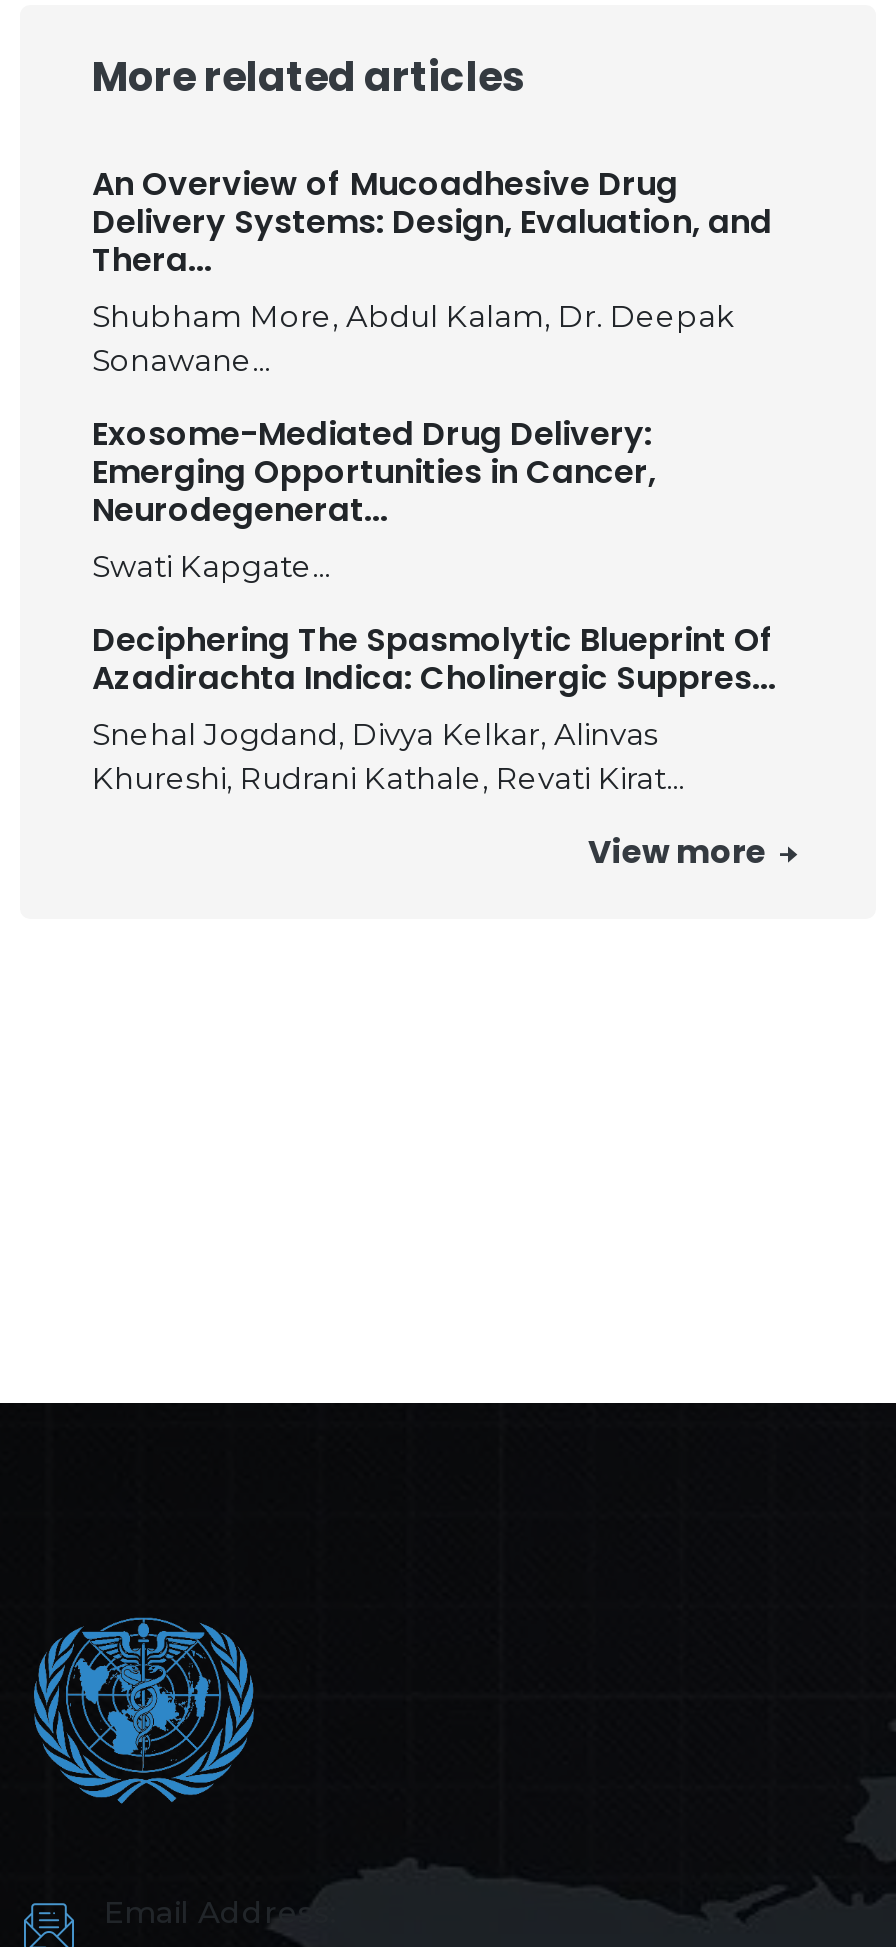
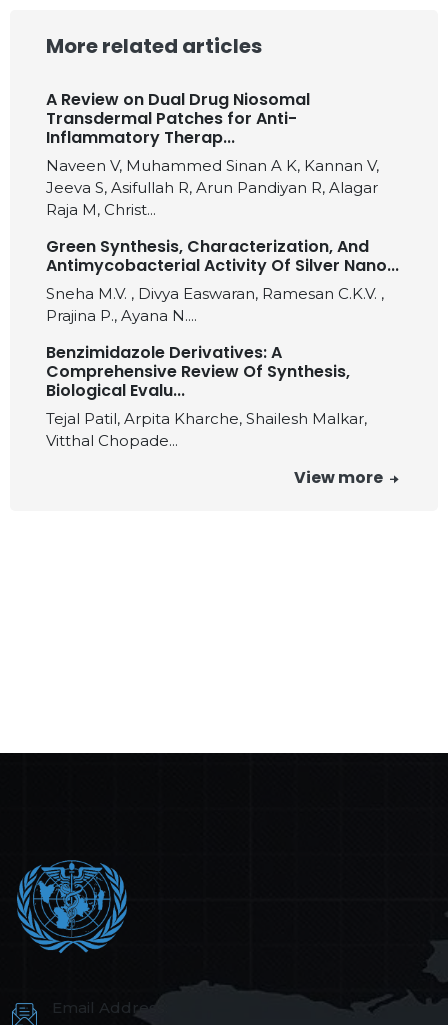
[92,161,772,379] An Overview of Mucoadhesive Drug | Delivery Systems: Design, Evaluation, and | Thera... | Shubham More, Abdul Kalam, Dr. Deepak | Sonawane... -> [46,88,379,219] A Review on Dual Drug Niosomal | Transdermal Patches for Anti- | Inflammatory Therap... | Naveen V, Muhammed Sinan A K, Kannan V, | Jeeva S, Asifullah R, Arun Pandiyan R, Alagar | Raja M, Christ...
[92,411,656,585] Exosome-Mediated Drug Delivery: | Emerging Opportunities in Cancer, | Neurodegenerat... | Swati Kapgate... -> [46,235,399,325] Green Synthesis, Characterization, And | Antimycobacterial Activity Of Silver Nano... | Sneha M.V. , Divya Easwaran, Ramesan C.K.V. , | Prajina P., Ayana N....
[92,617,776,797] Deciphering The Spasmolytic Blueprint Of | Azadirachta Indica: Cholinergic Suppres... | Snehal Jogdand, Divya Kelkar, Alinvas | Khureshi, Rudrani Kathale, Revati Kirat... -> [46,341,367,450] Benzimidazole Derivatives: A | Comprehensive Review Of Synthesis, | Biological Evalu... | Tejal Patil, Arpita Kharche, Shailesh Malkar, | Vitthal Chopade...

